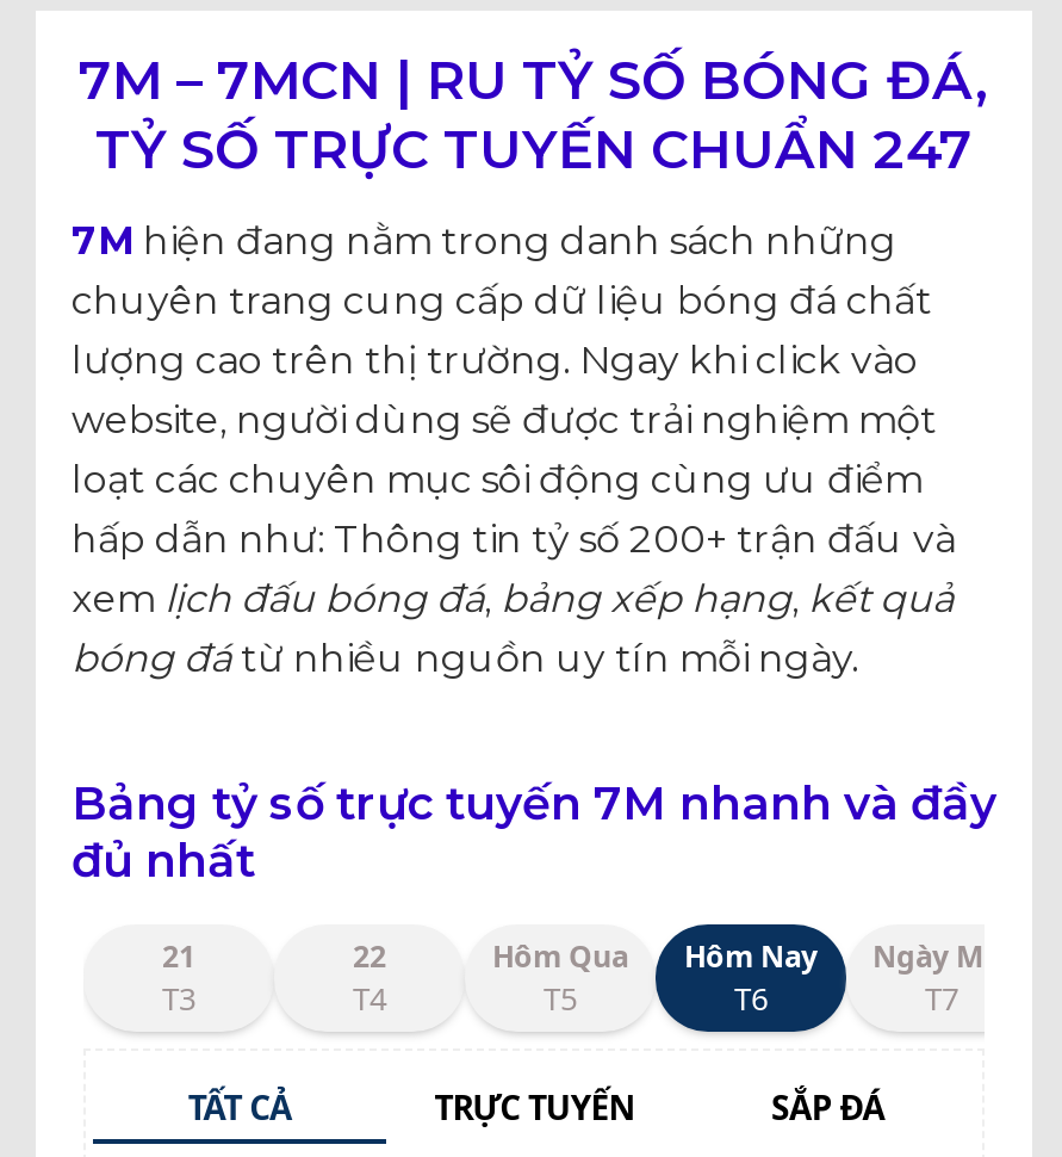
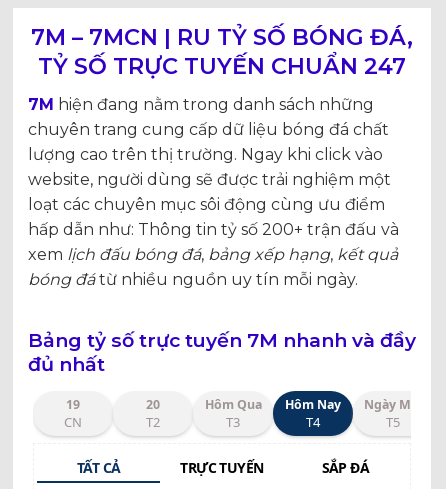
[162,935,195,1019] 21 | T3 -> [64,396,82,431] 19 | CN
[353,935,386,1019] 22 | T4 -> [146,396,160,431] 20 | T2
[544,976,577,1019] T5 -> [226,413,240,431] T3
[734,976,768,1019] T6 -> [306,413,320,431] T4
[925,976,958,1019] T7 -> [386,413,400,431] T5

